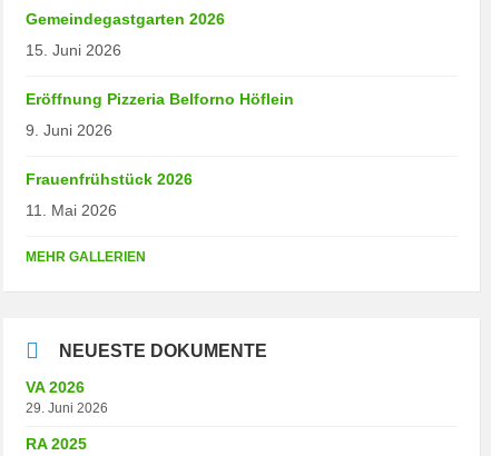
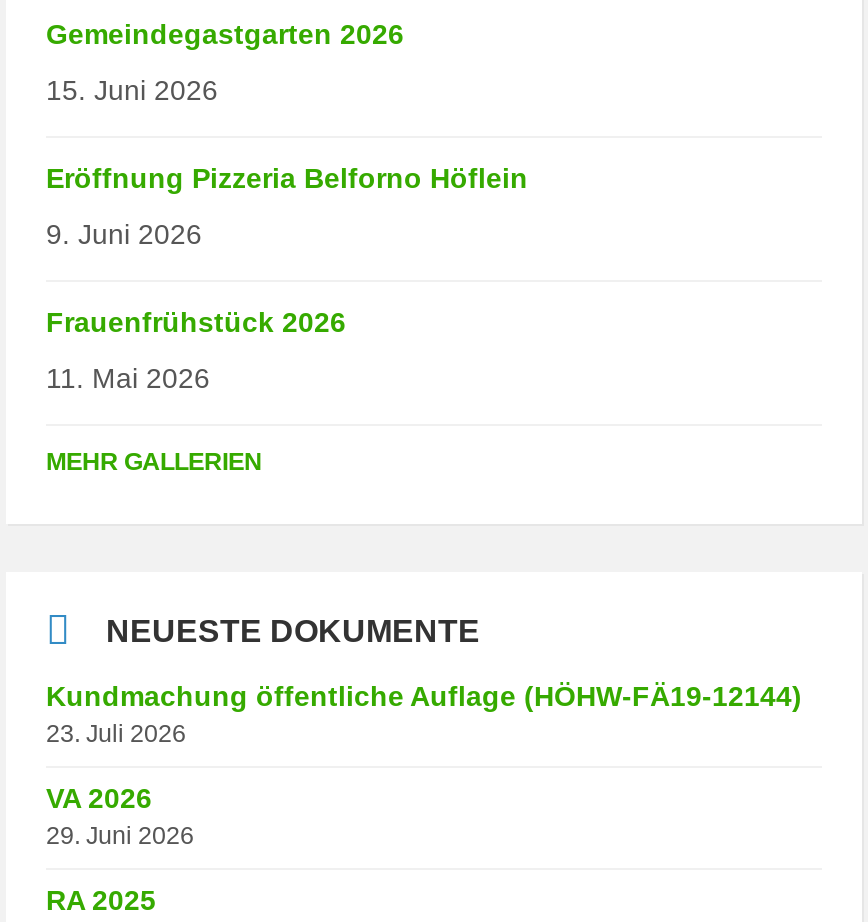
none -> [46,680,802,748] Kundmachung öffentliche Auflage (HÖHW-FÄ19-12144) | 23. Juli 2026

